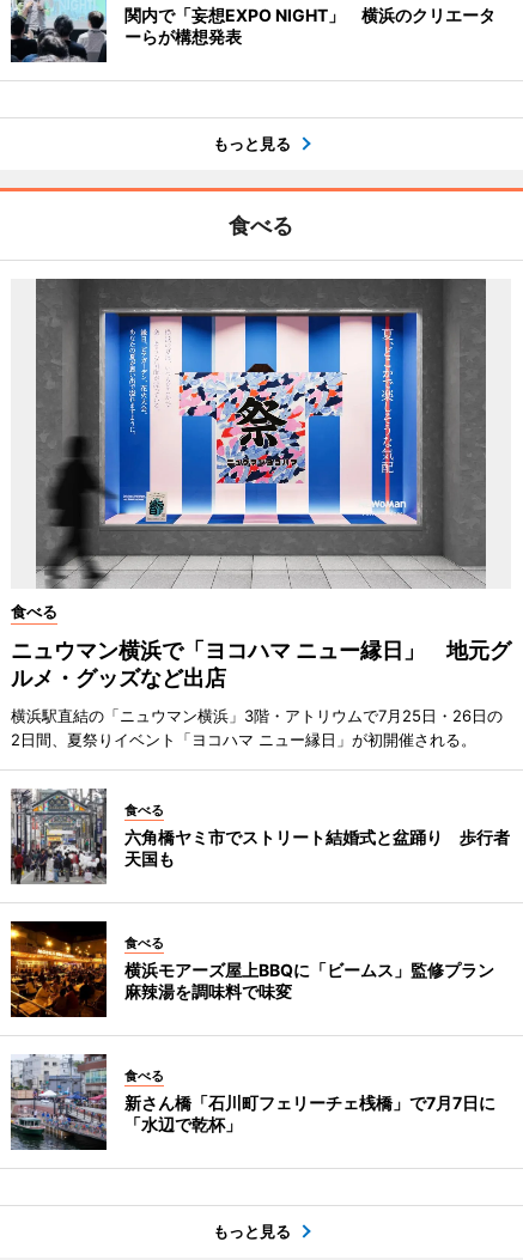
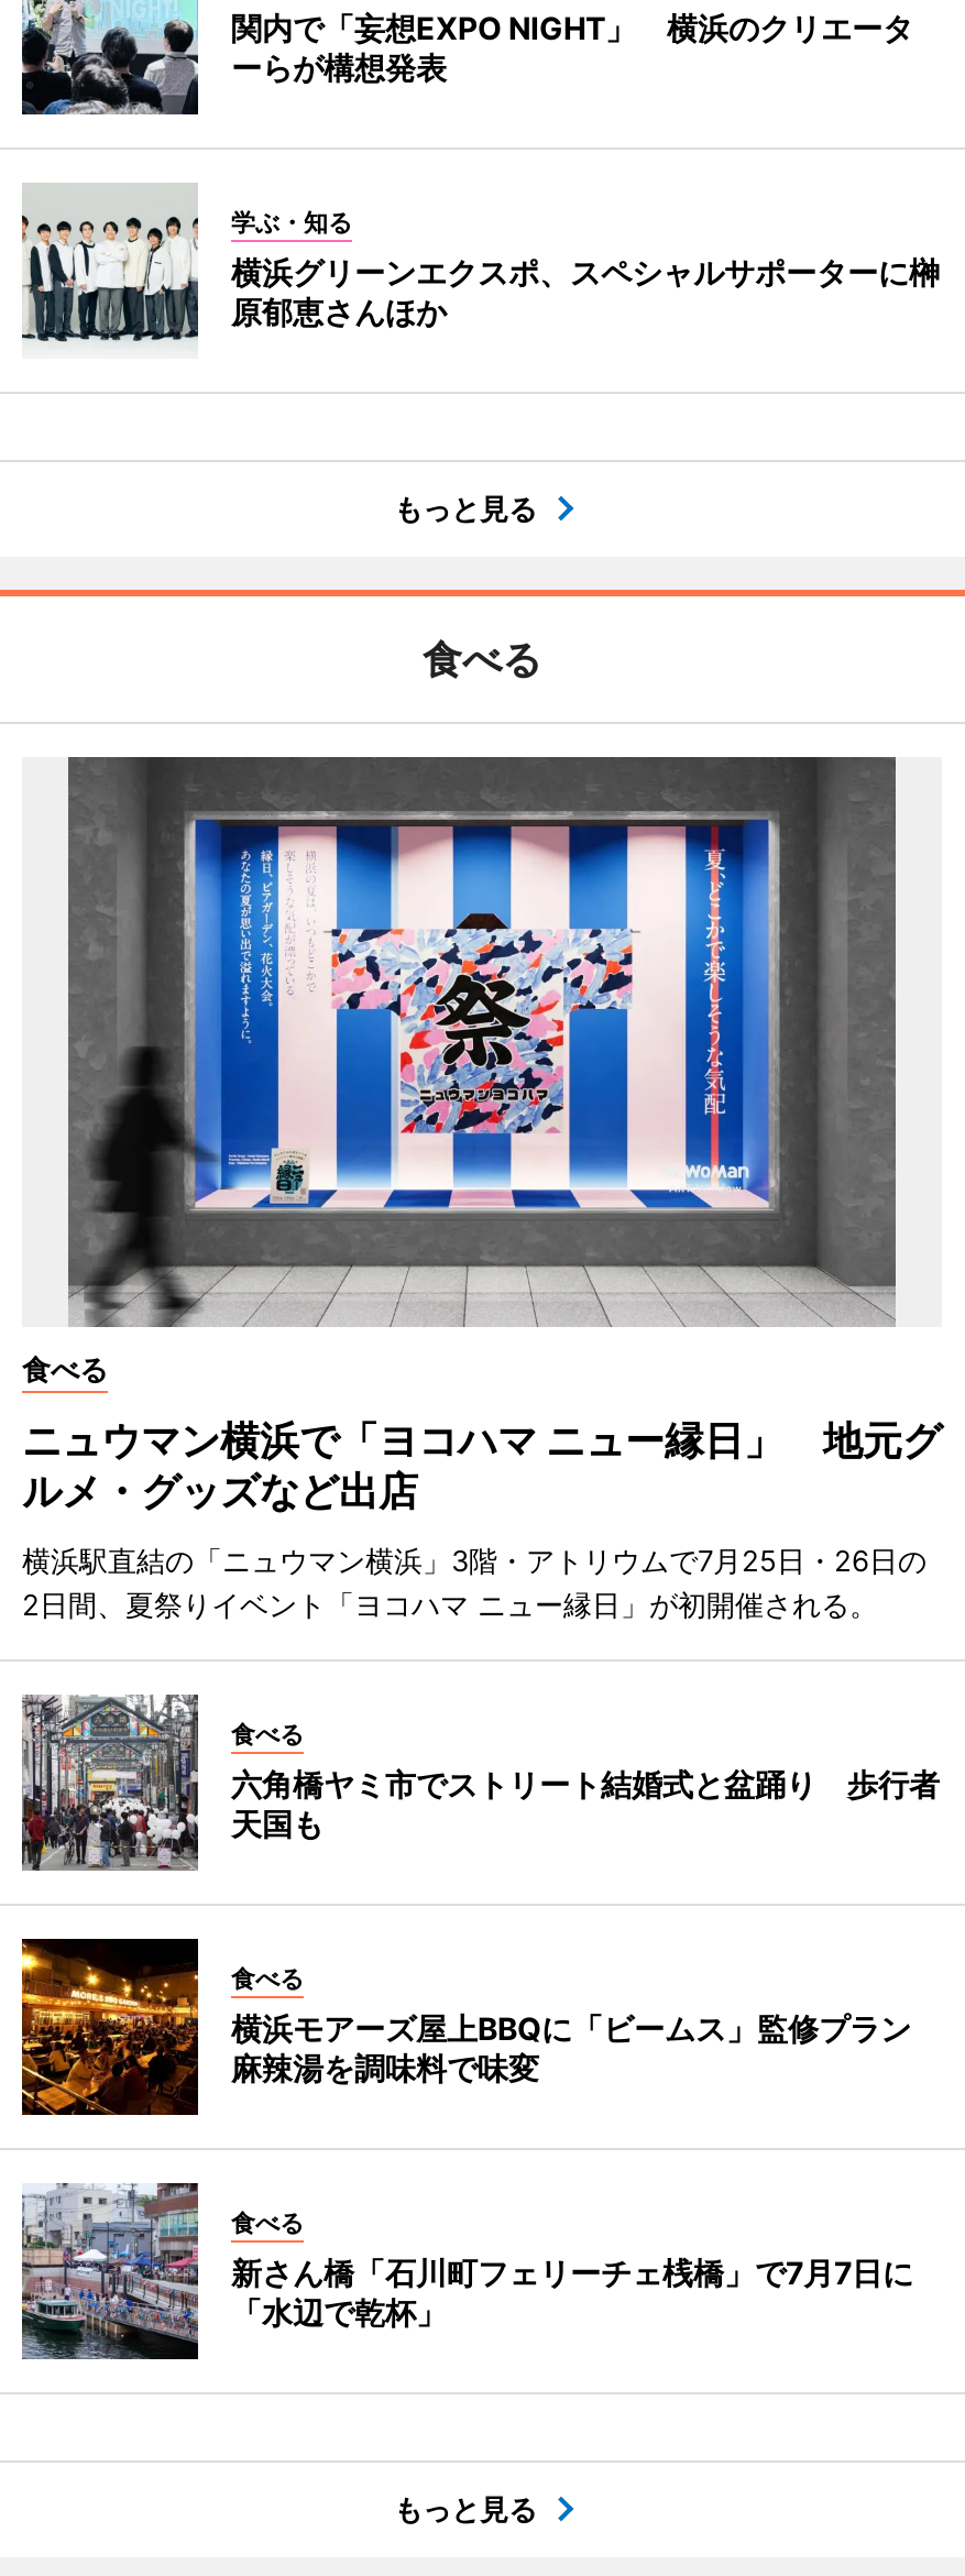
none -> [20,183,940,352] [image] | 学ぶ・知る | 横浜グリーンエクスポ、スペシャルサポーターに榊 | 原郁恵さんほか

